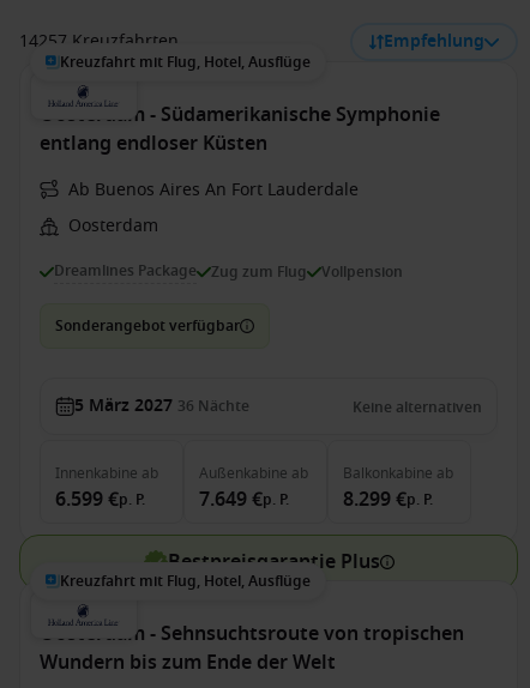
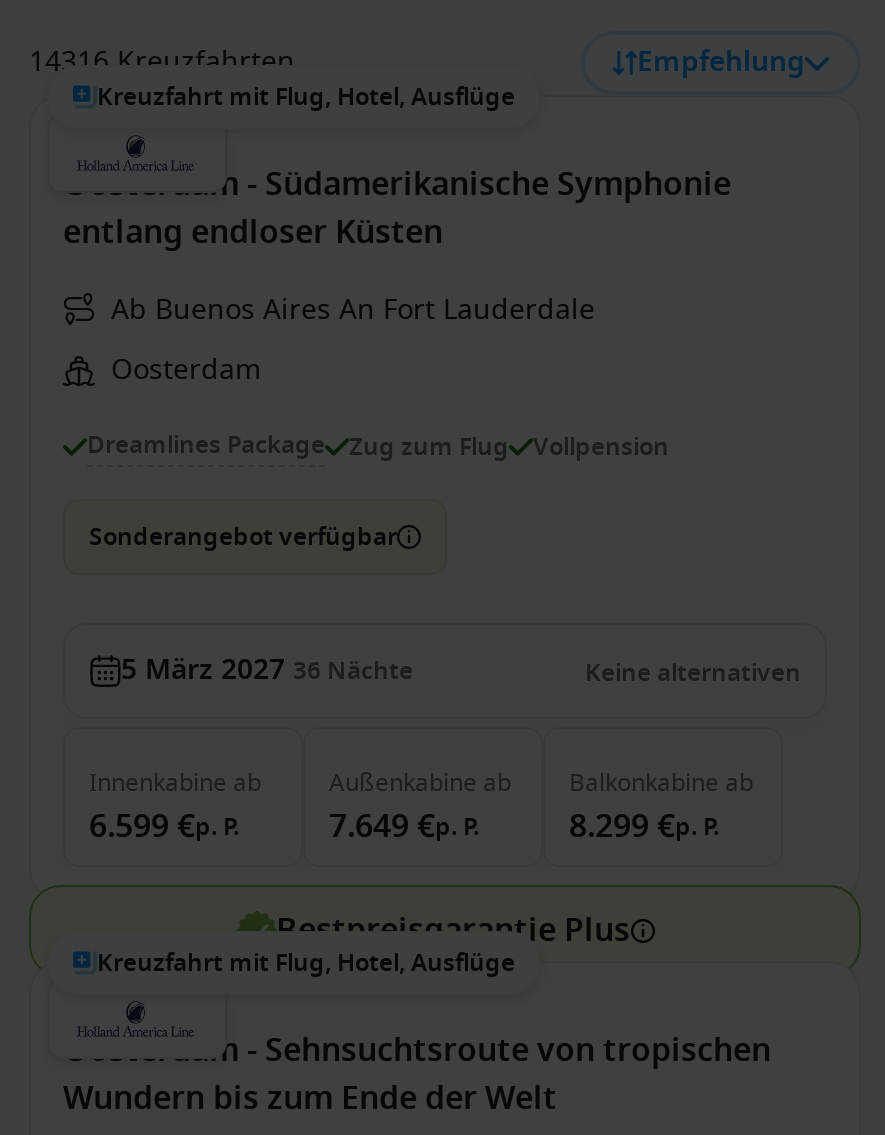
[19,29,179,54] 14257 Kreuzfahrten -> [29,41,295,83] 14316 Kreuzfahrten

